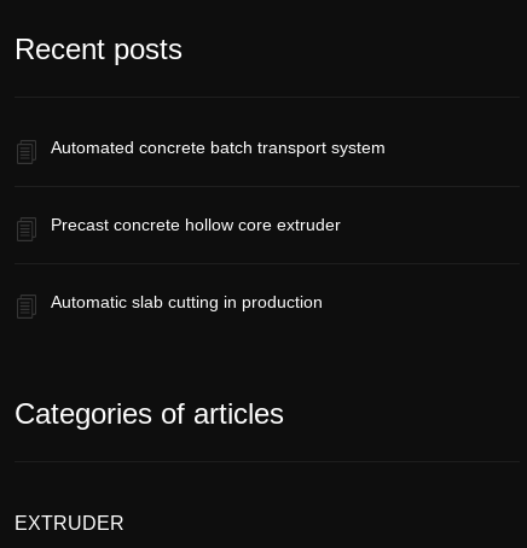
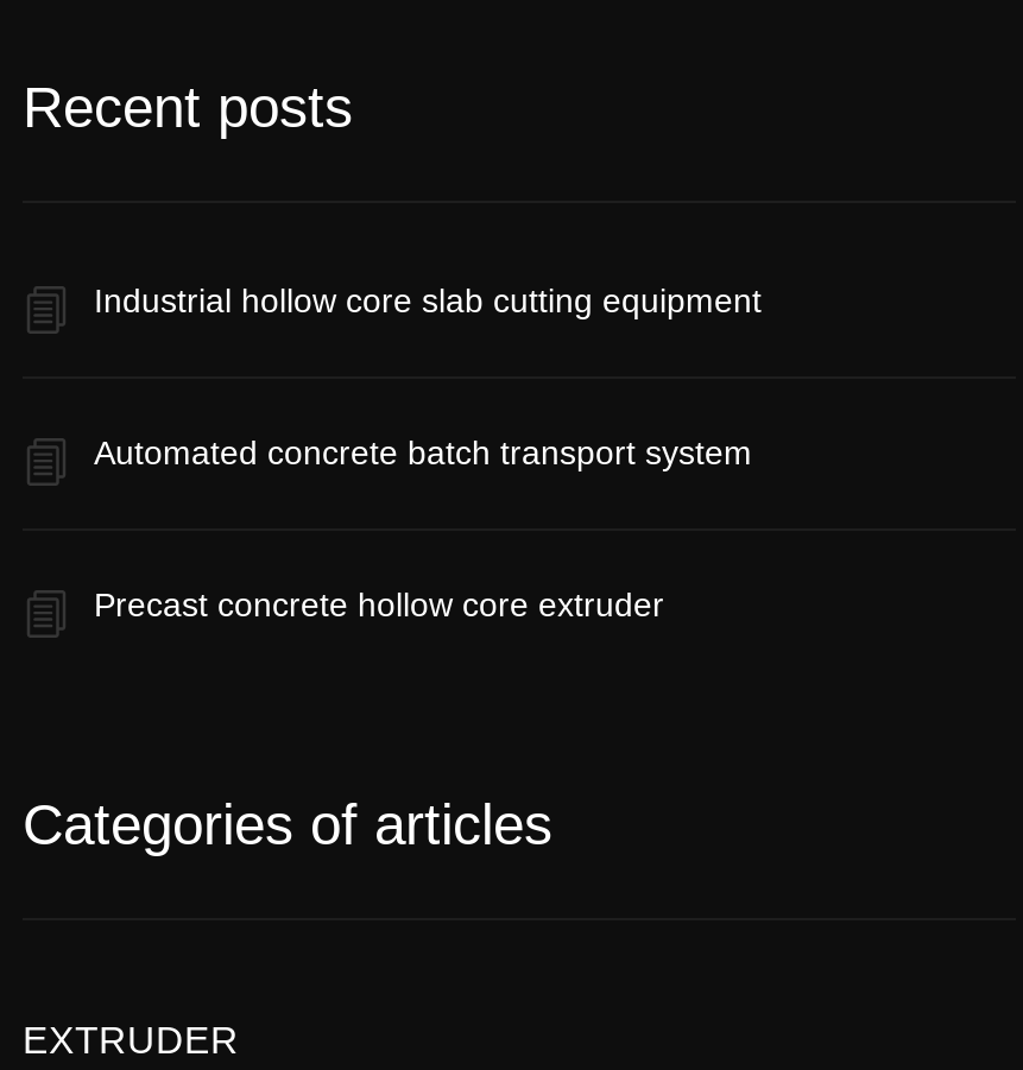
none -> [94,281,762,319] Іndustrial hollow core slab cutting equipment
moved [51,137,386,234] -> [94,433,752,623]: Automated concrete batch transport system | Precast concrete hollow core extruder
[51,292,323,311] Automatic slab cutting in production -> none

